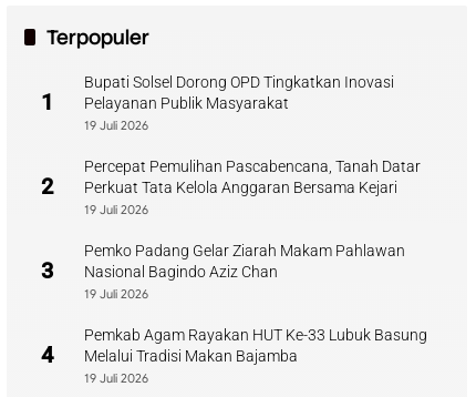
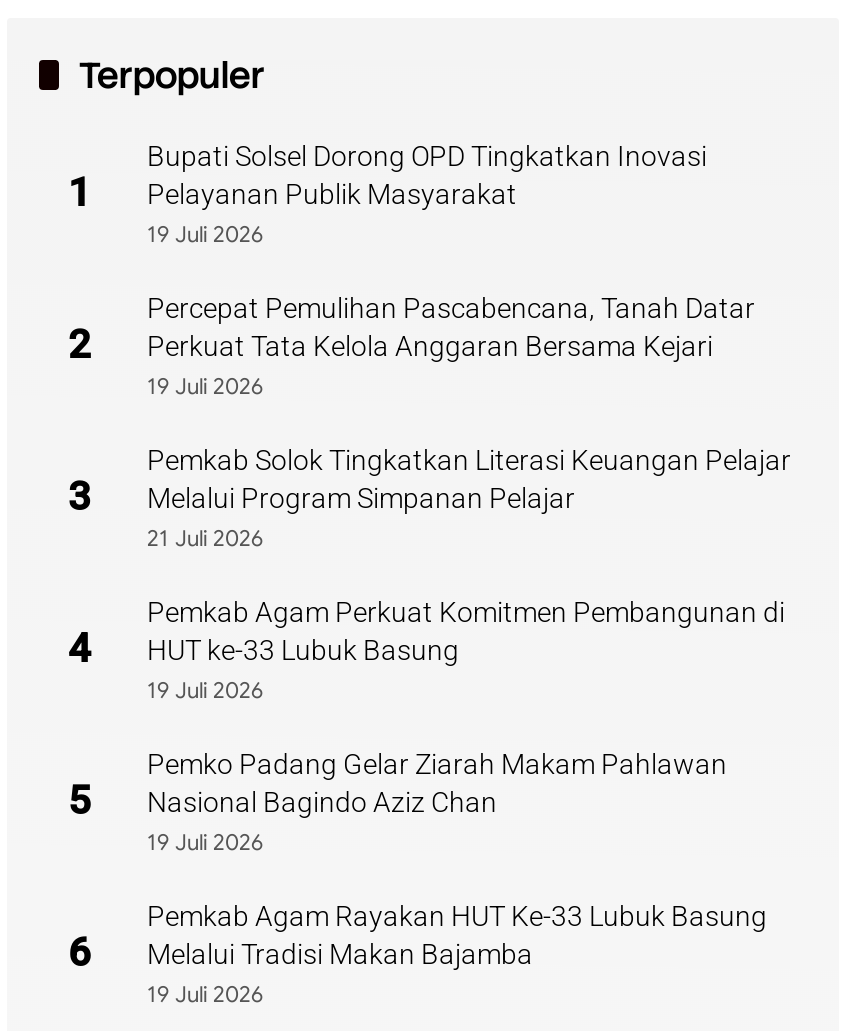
none -> [68,444,791,672] Pemkab Solok Tingkatkan Literasi Keuangan Pelajar | Melalui Program Simpanan Pelajar | 21 Juli 2026 | 4
none -> [68,596,785,824] Pemkab Agam Perkuat Komitmen Pembangunan di | HUT ke-33 Lubuk Basung | 19 Juli 2026 | 5
[40,342,298,368] 4 Melalui Tradisi Makan Bajamba -> [68,928,533,976] 6 Melalui Tradisi Makan Bajamba

